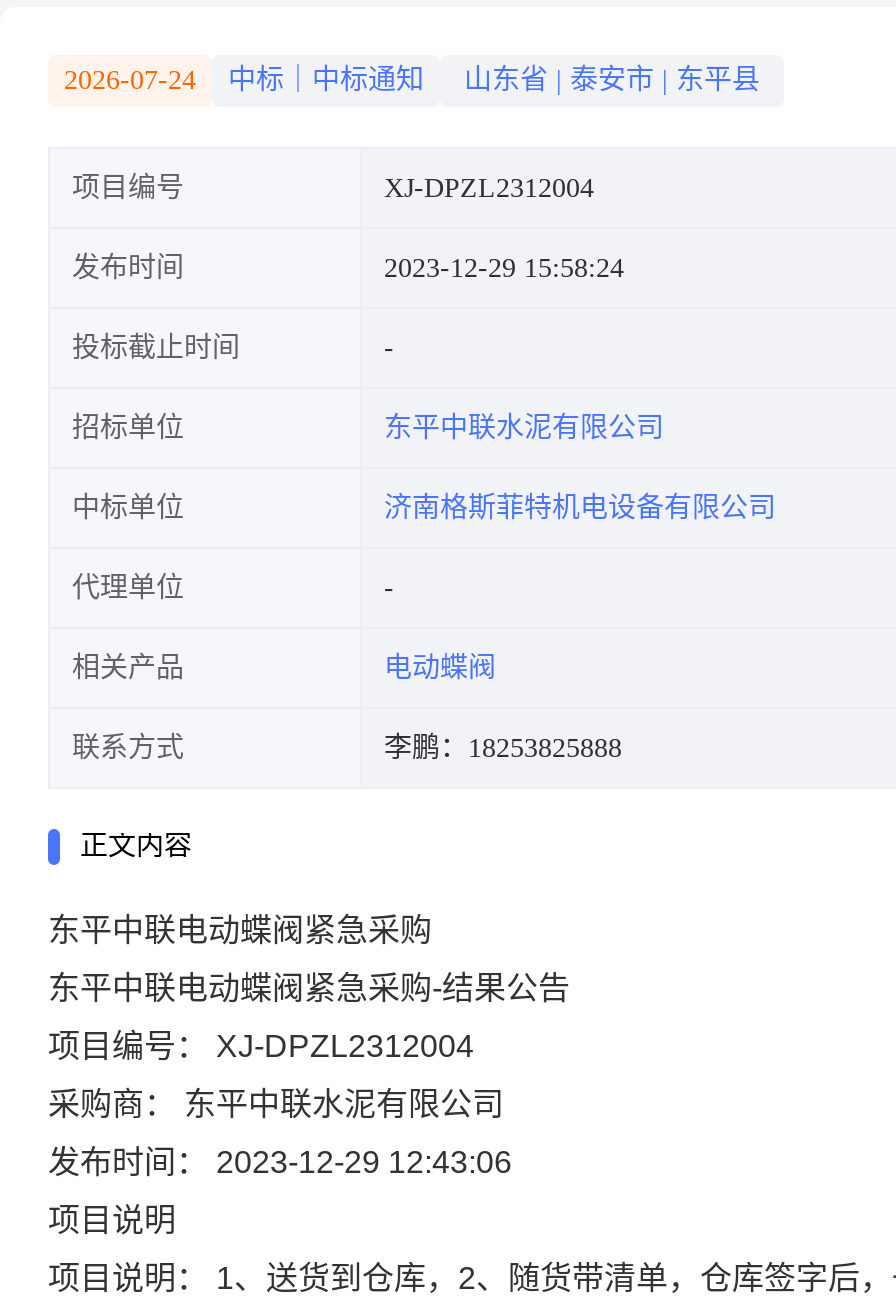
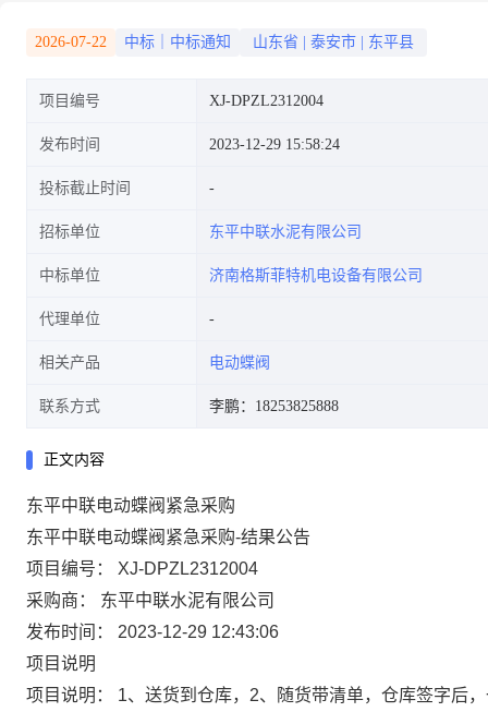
[64,65,196,95] 2026-07-24 -> [35,34,107,50] 2026-07-22

